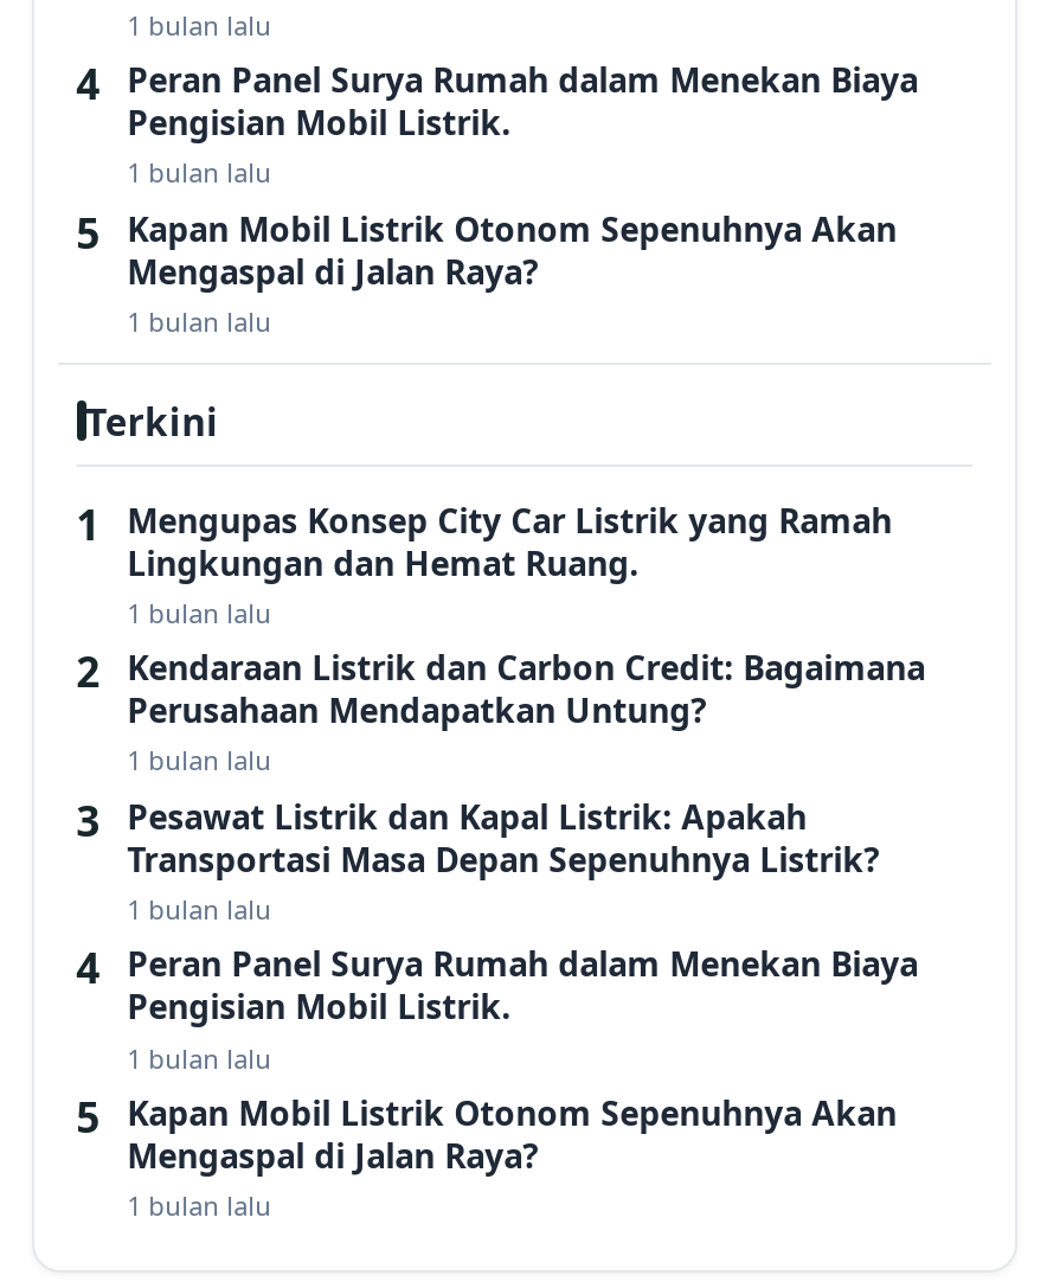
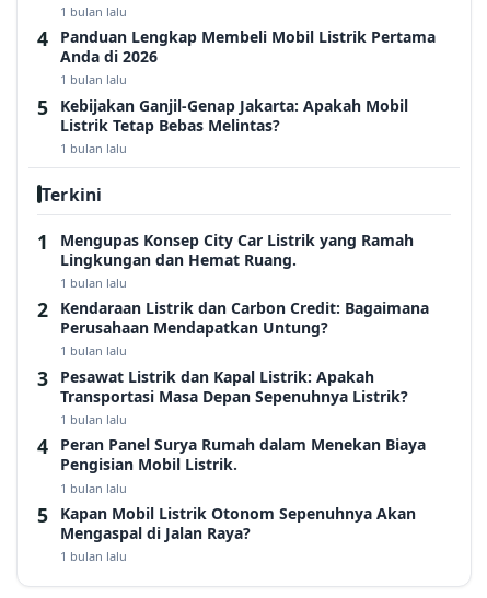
[127,57,918,145] Peran Panel Surya Rumah dalam Menekan Biaya | Pengisian Mobil Listrik. -> [60,26,436,67] Panduan Lengkap Membeli Mobil Listrik Pertama | Anda di 2026
[127,205,897,293] Kapan Mobil Listrik Otonom Sepenuhnya Akan | Mengaspal di Jalan Raya? -> [60,95,408,135] Kebijakan Ganjil-Genap Jakarta: Apakah Mobil | Listrik Tetap Bebas Melintas?

